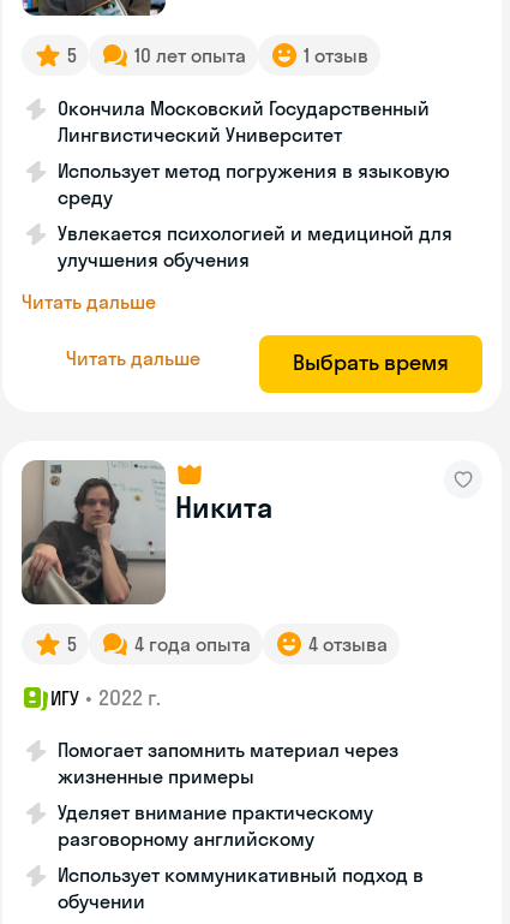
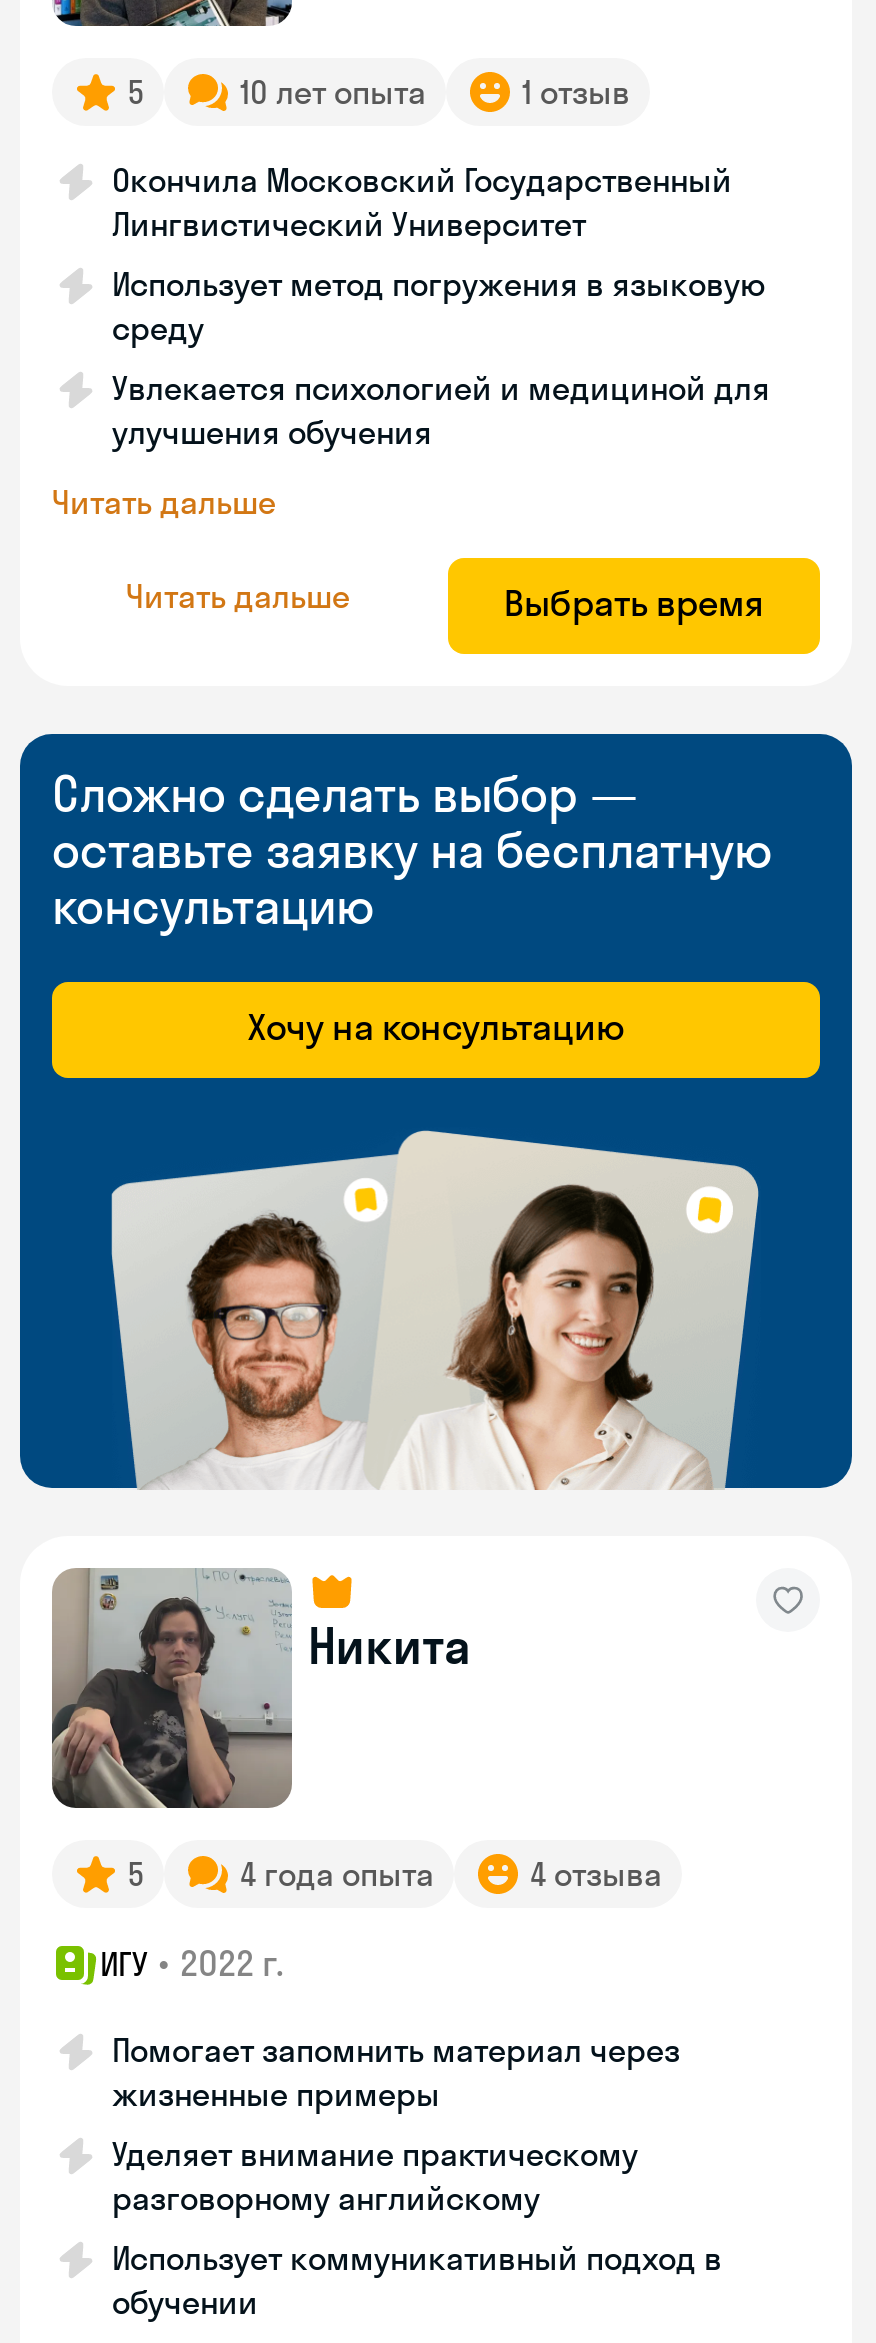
none -> [18,732,854,1492] [image] | Сложно сделать выбор — | оставьте заявку на бесплатную | консультацию | Хочу на консультацию

